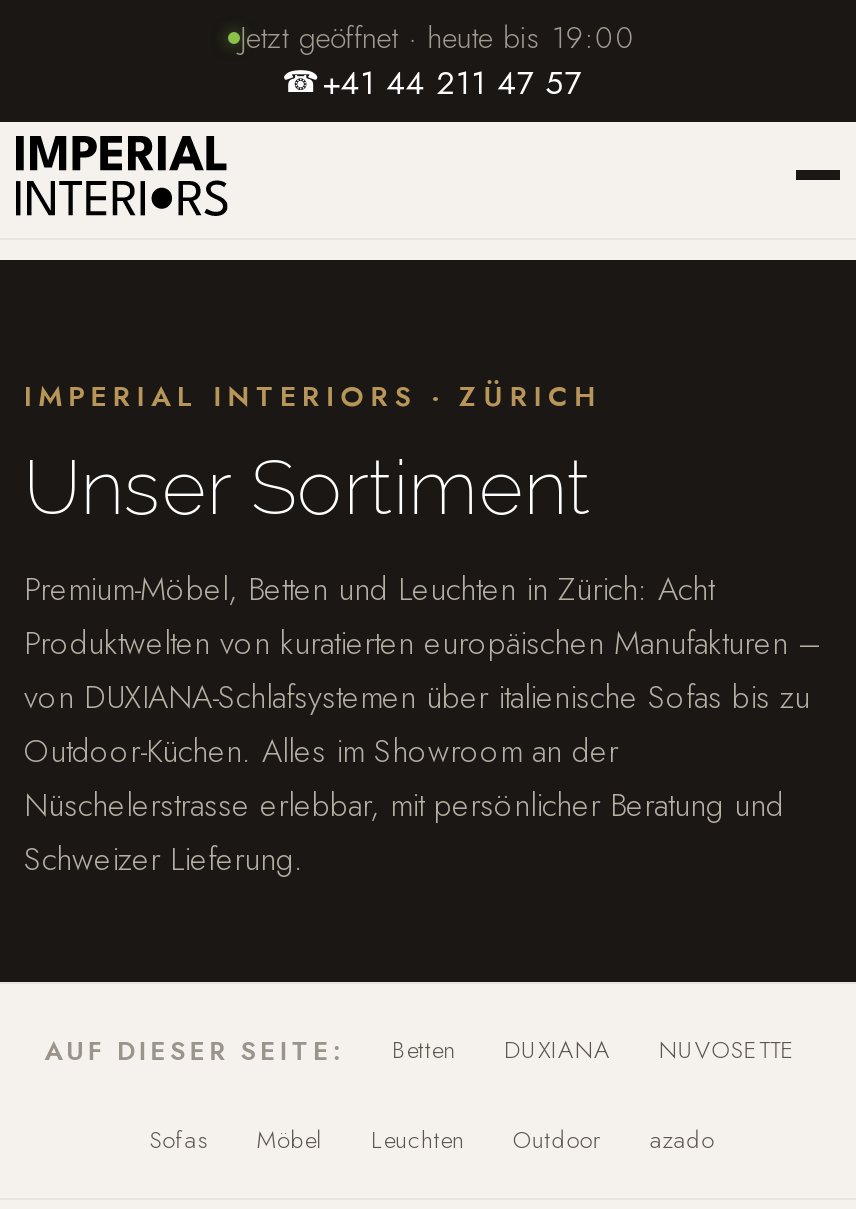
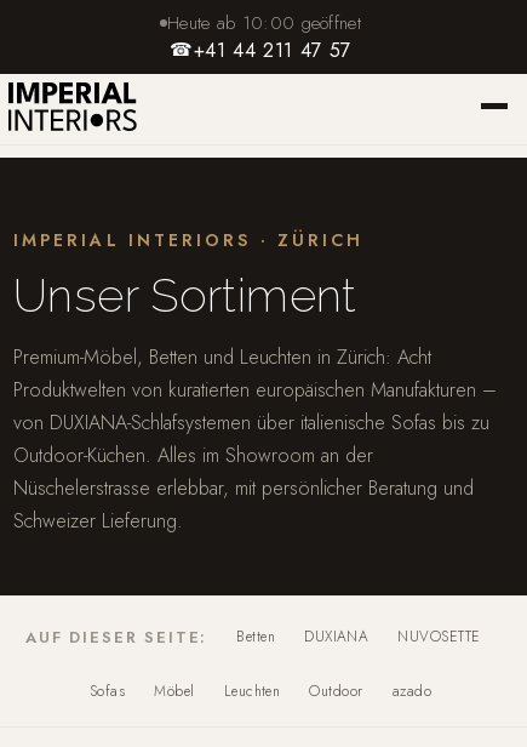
[239,16,637,60] Jetzt geöffnet · heute bis 19:00 -> [167,10,361,36] Heute ab 10:00 geöffnet

